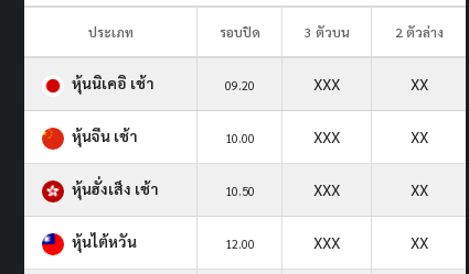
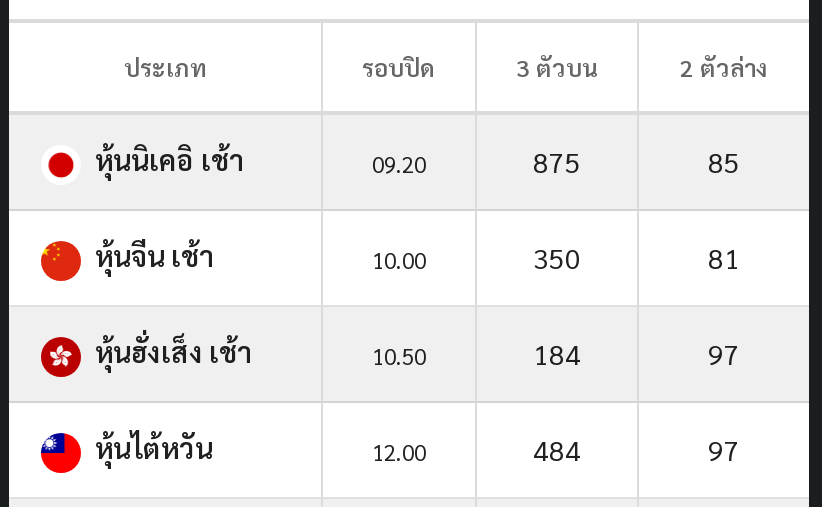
[313,74,428,93] XXX | XX -> [533,143,740,179] 875 | 85
[313,126,428,146] XXX | XX -> [533,239,740,275] 350 | 81
[313,179,428,199] XXX | XX -> [533,335,740,371] 184 | 97
[313,232,428,252] XXX | XX -> [533,431,740,467] 484 | 97

